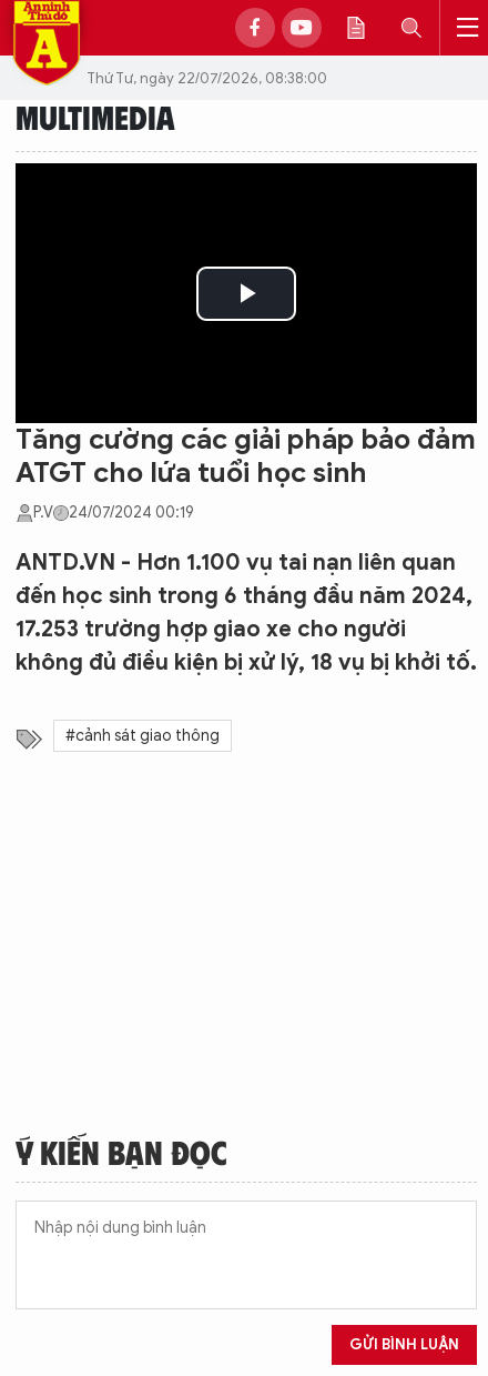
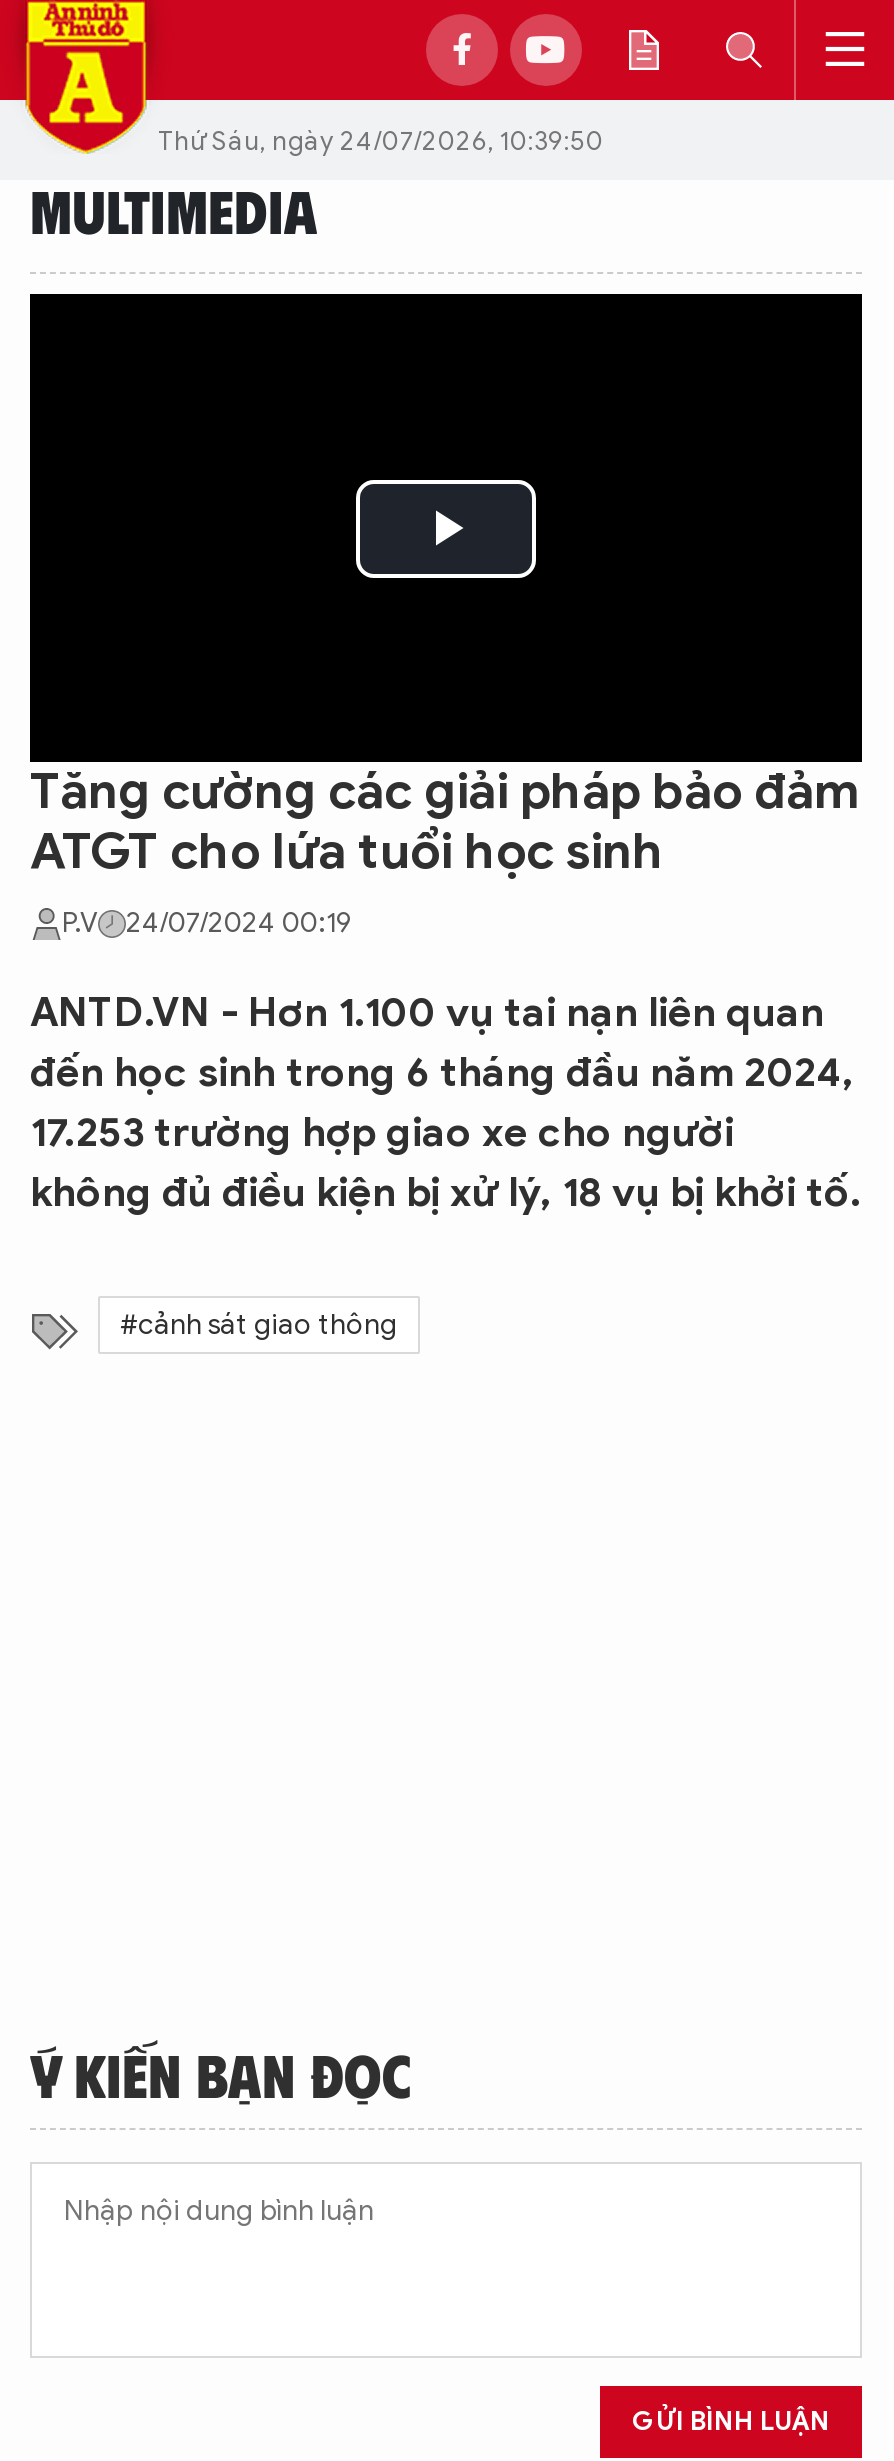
[87,68,327,87] Thứ Tư, ngày 22/07/2026, 08:38:00 -> [158,123,604,157] Thứ Sáu, ngày 24/07/2026, 10:39:50

